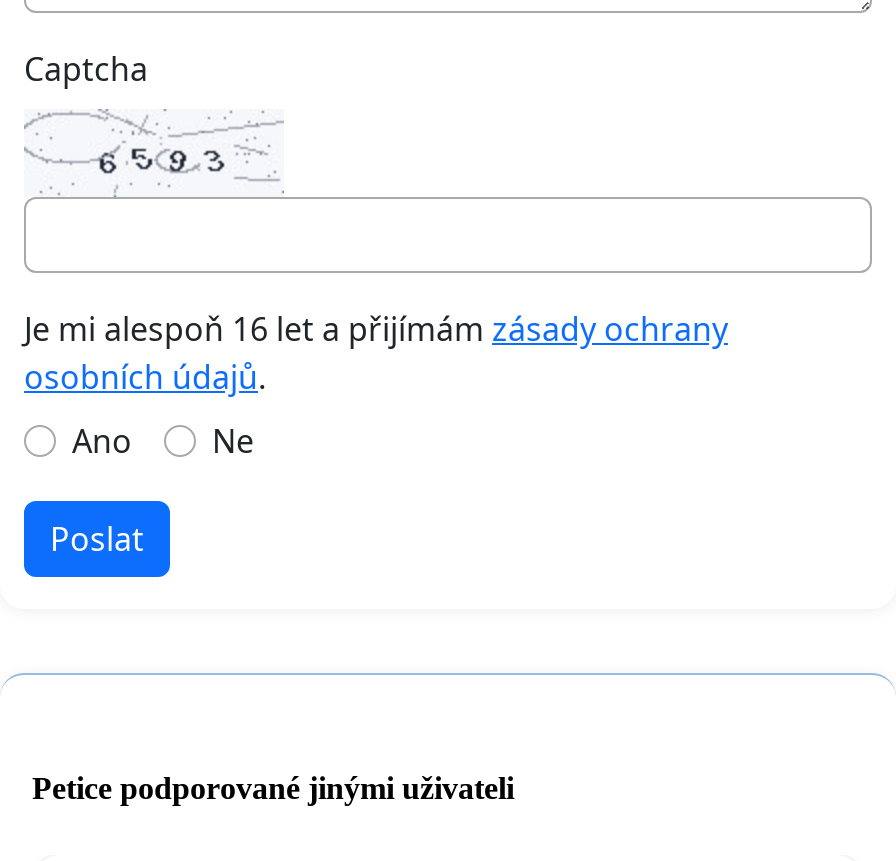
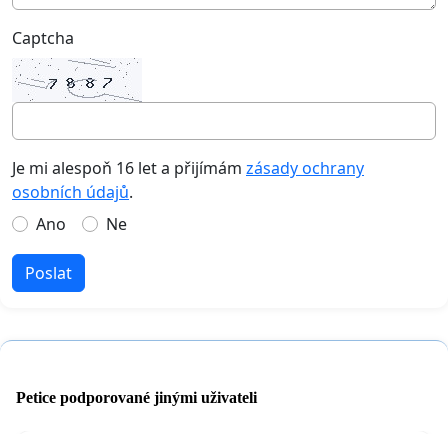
[24,111,282,193] [image] -> [20,58,141,102] [image]

